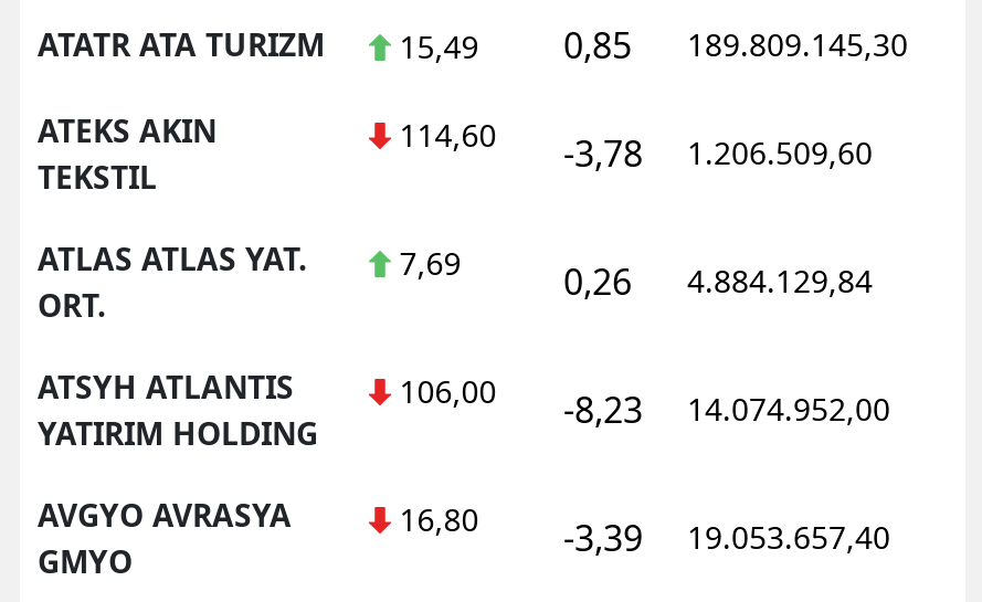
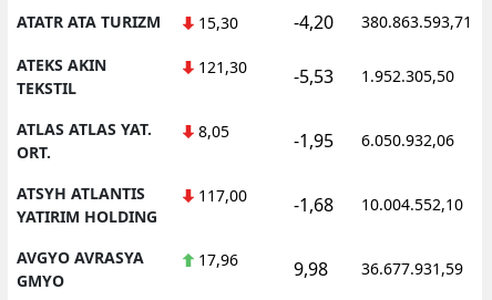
[38,23,479,67] ATATR ATA TURIZM 15,49 -> [17,11,238,33] ATATR ATA TURIZM 15,30
[563,20,632,69] 0,85 -> [294,10,334,34] -4,20
[687,23,908,65] 189.809.145,30 -> [361,11,472,32] 380.863.593,71
[399,113,497,155] 114,60 -> [198,56,247,77] 121,30
[563,129,643,177] -3,78 -> [294,64,334,88] -5,53
[687,131,873,173] 1.206.509,60 -> [361,65,454,86] 1.952.305,50
[399,241,461,283] 7,69 -> [198,120,229,141] 8,05
[563,257,632,305] 0,26 -> [294,128,334,152] -1,95
[687,259,873,301] 4.884.129,84 -> [361,129,454,150] 6.050.932,06
[399,369,497,411] 106,00 -> [198,185,247,206] 117,00
[563,385,643,433] -8,23 -> [294,192,334,217] -1,68
[687,387,890,429] 14.074.952,00 -> [361,193,463,214] 10.004.552,10
[399,498,479,539] 16,80 -> [198,249,238,270] 17,96
[563,513,643,562] -3,39 -> [294,256,328,281] 9,98
[687,515,890,557] 19.053.657,40 -> [361,258,463,279] 36.677.931,59

